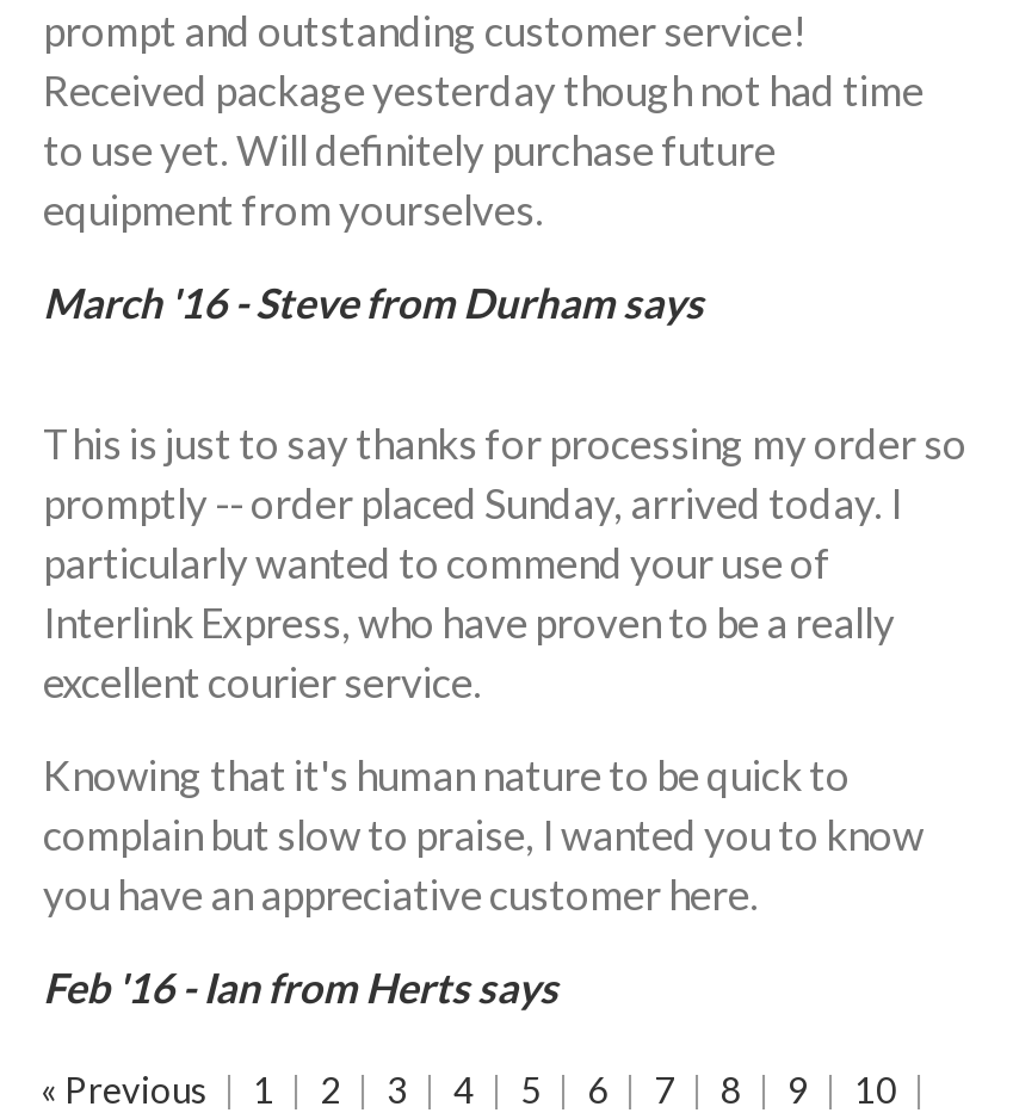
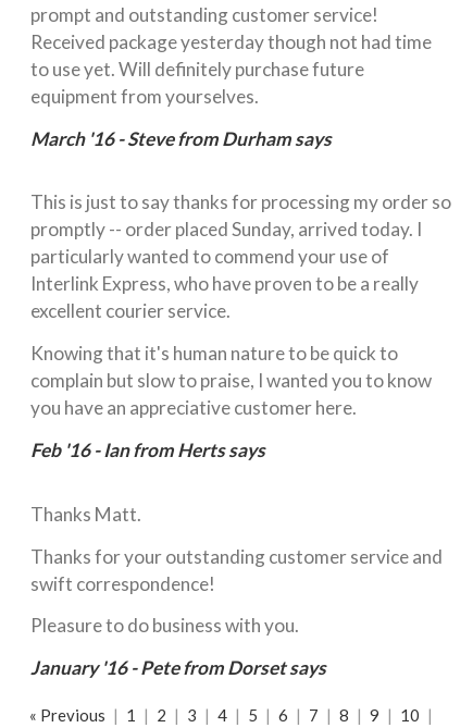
none -> [30,503,443,679] Thanks Matt. | Thanks for your outstanding customer service and | swift correspondence! | Pleasure to do business with you. | January '16 - Pete from Dorset says

